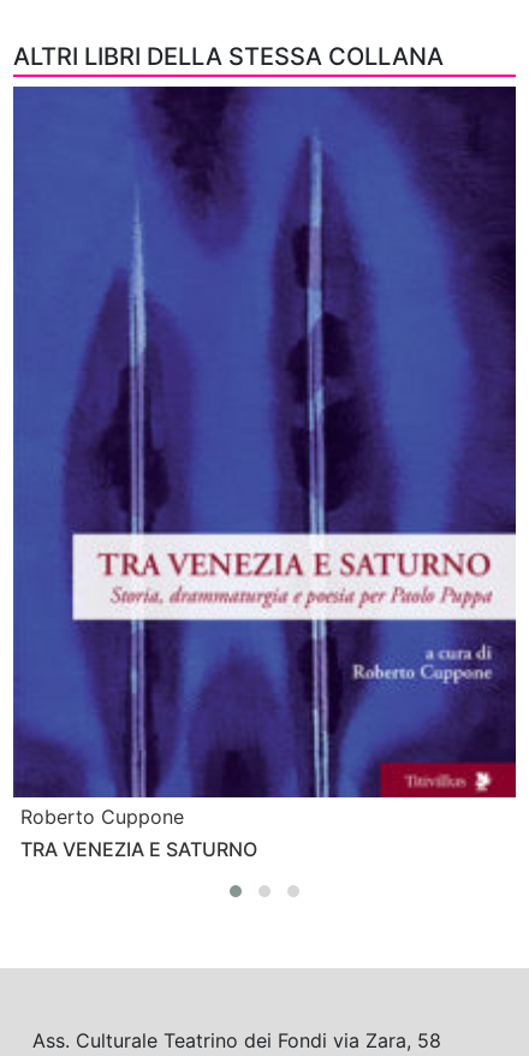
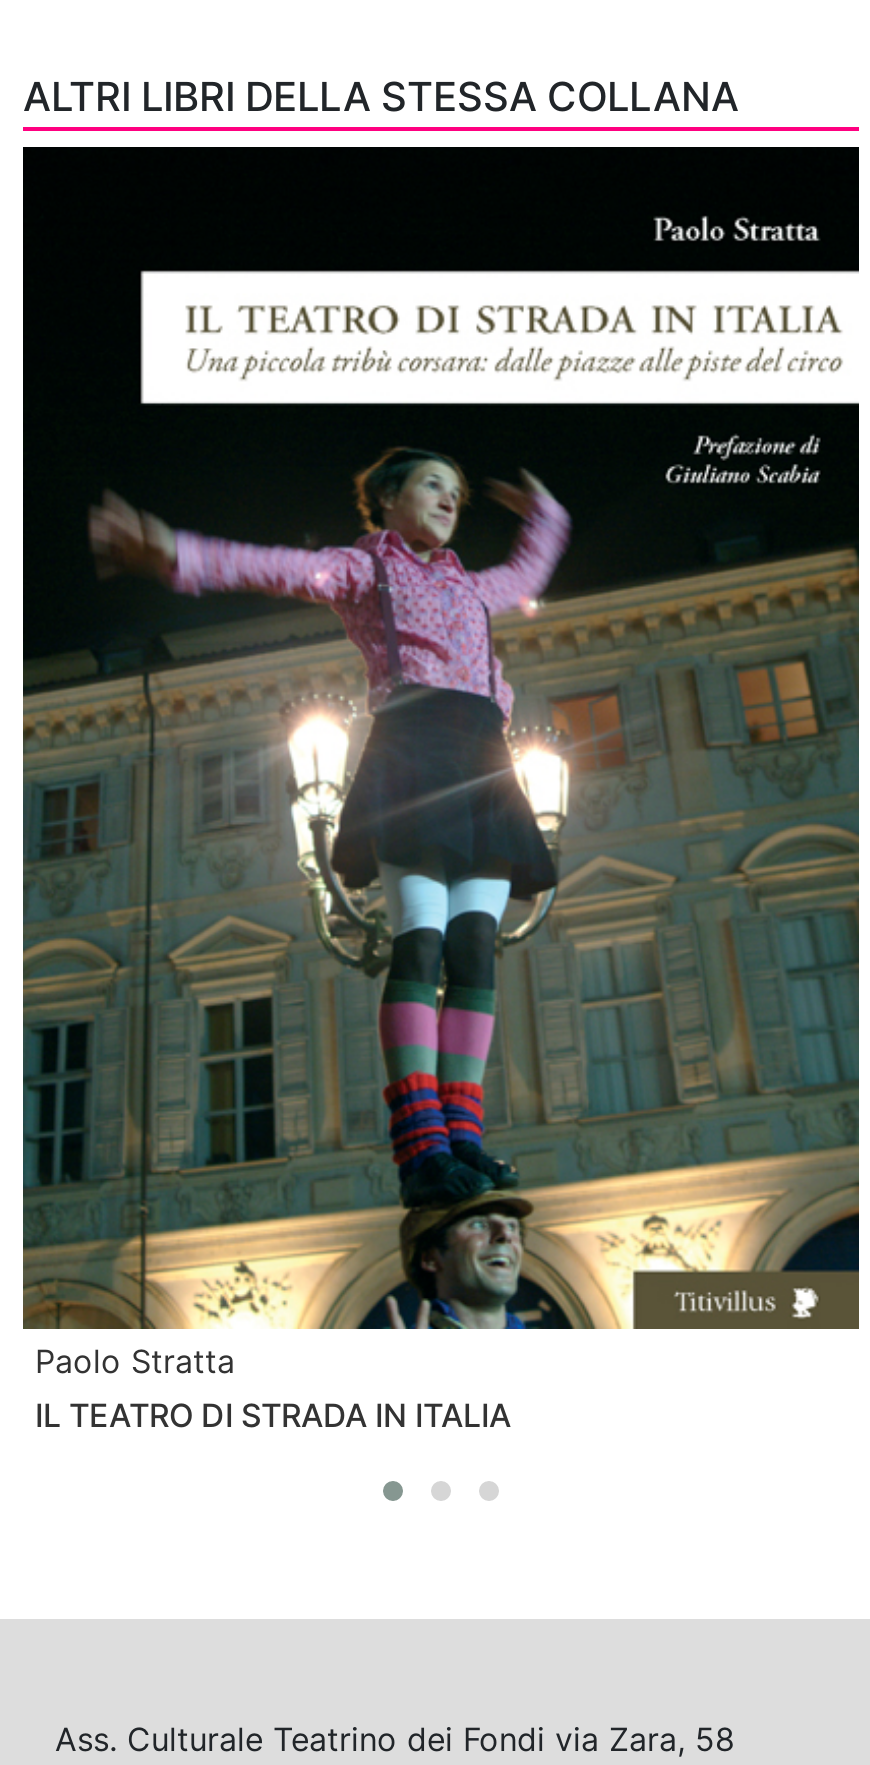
[12,85,517,862] [image] | Roberto Cuppone | TRA VENEZIA E SATURNO -> [21,145,861,1434] [image] | Paolo Stratta | IL TEATRO DI STRADA IN ITALIA

